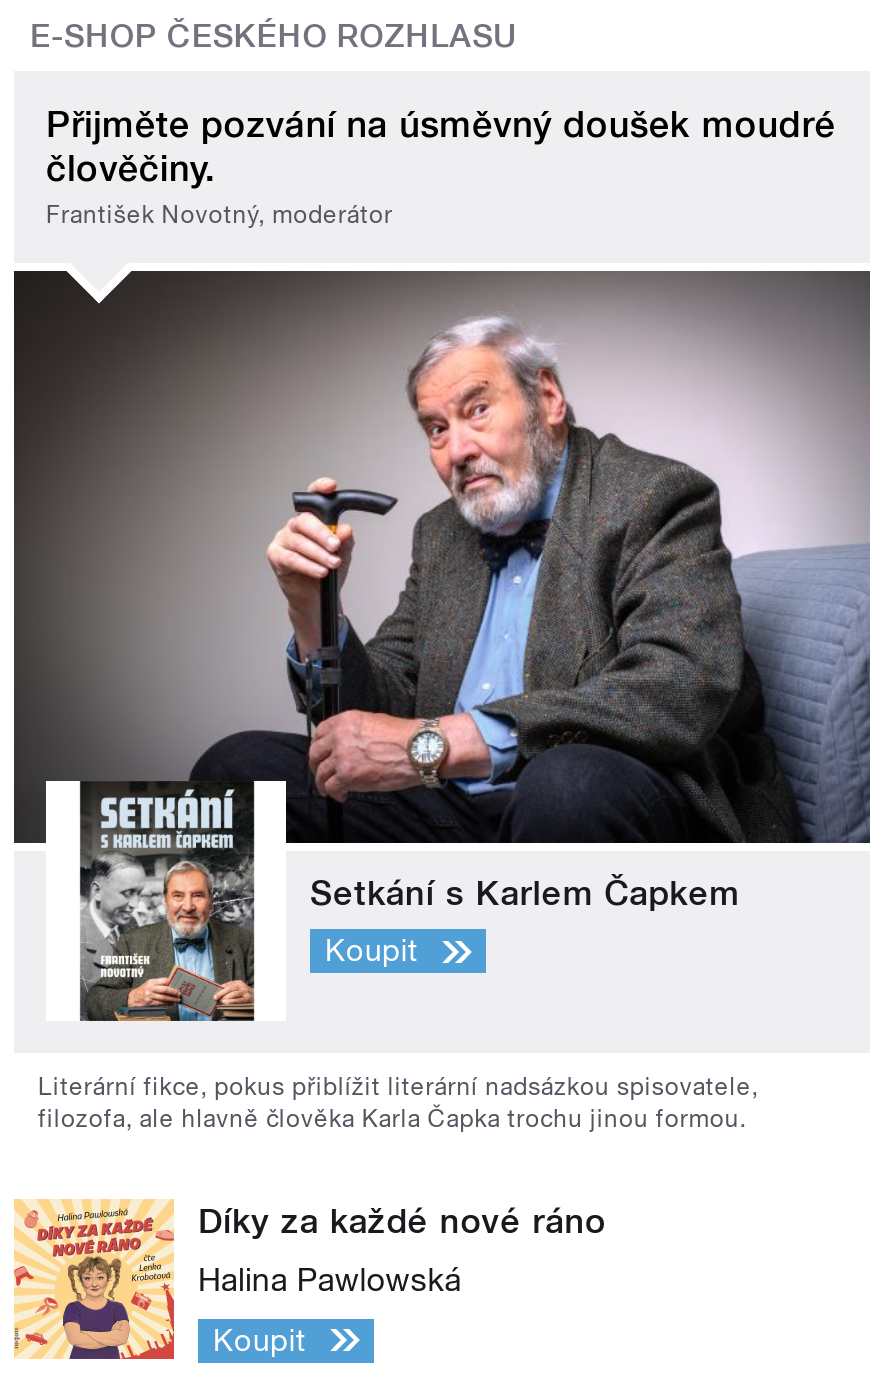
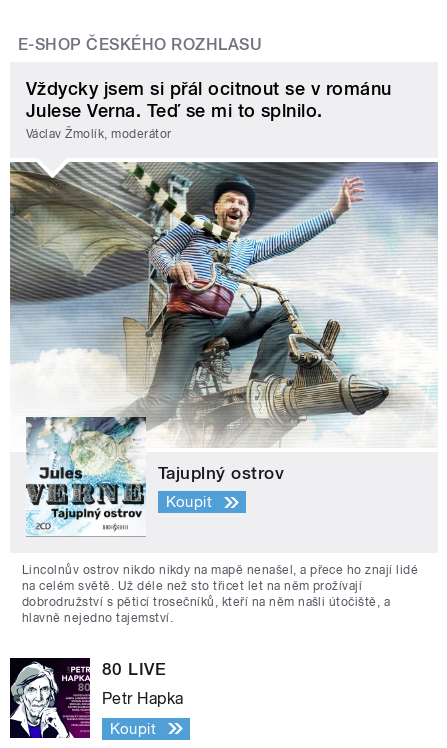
[46,103,835,230] Přijměte pozvání na úsměvný doušek moudré | člověčiny. | František Novotný, moderátor -> [26,78,392,141] Vždycky jsem si přál ocitnout se v románu | Julese Verna. Teď se mi to splnilo. | Václav Žmolík, moderátor
[12,269,872,993] [image] | Setkání s Karlem Čapkem -> [9,162,438,537] [image] | Tajuplný ostrov
[38,1073,758,1133] Literární fikce, pokus přiblížit literární nadsázkou spisovatele, | filozofa, ale hlavně člověka Karla Čapka trochu jinou formou. -> [22,563,418,625] Lincolnův ostrov nikdo nikdy na mapě nenašel, a přece ho znají lidé | na celém světě. Už déle než sto třicet let na něm prožívají | dobrodružství s pěticí trosečníků, kteří na něm našli útočiště, a | hlavně nejedno tajemství.
[14,1201,606,1361] [image] | Díky za každé nové ráno -> [9,657,166,739] [image] | 80 LIVE
[198,1261,461,1299] Halina Pawlowská -> [102,689,184,708] Petr Hapka

